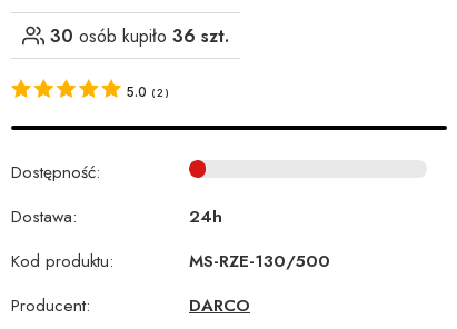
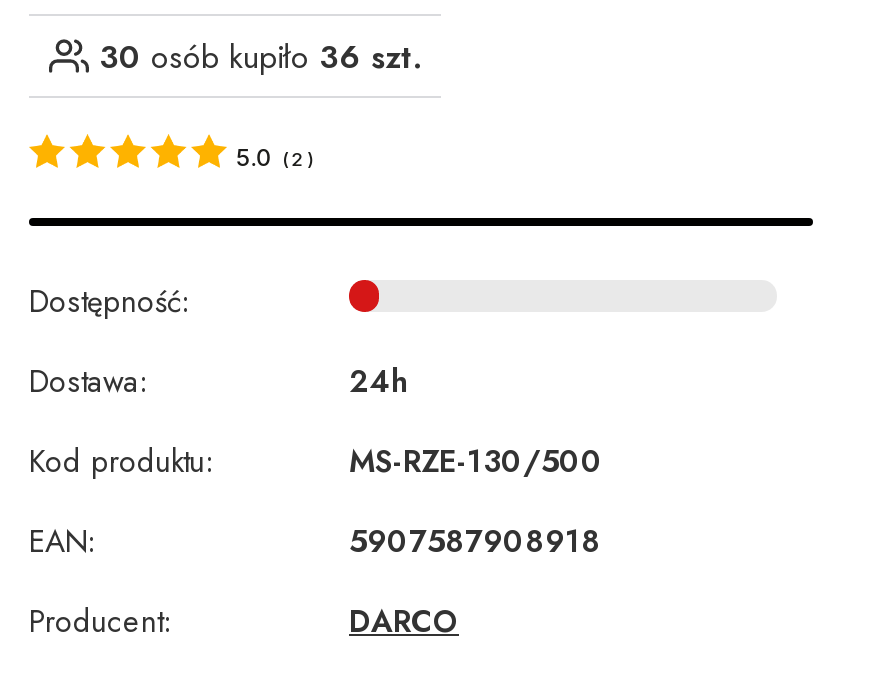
none -> [29,520,601,564] EAN: | 5907587908918

